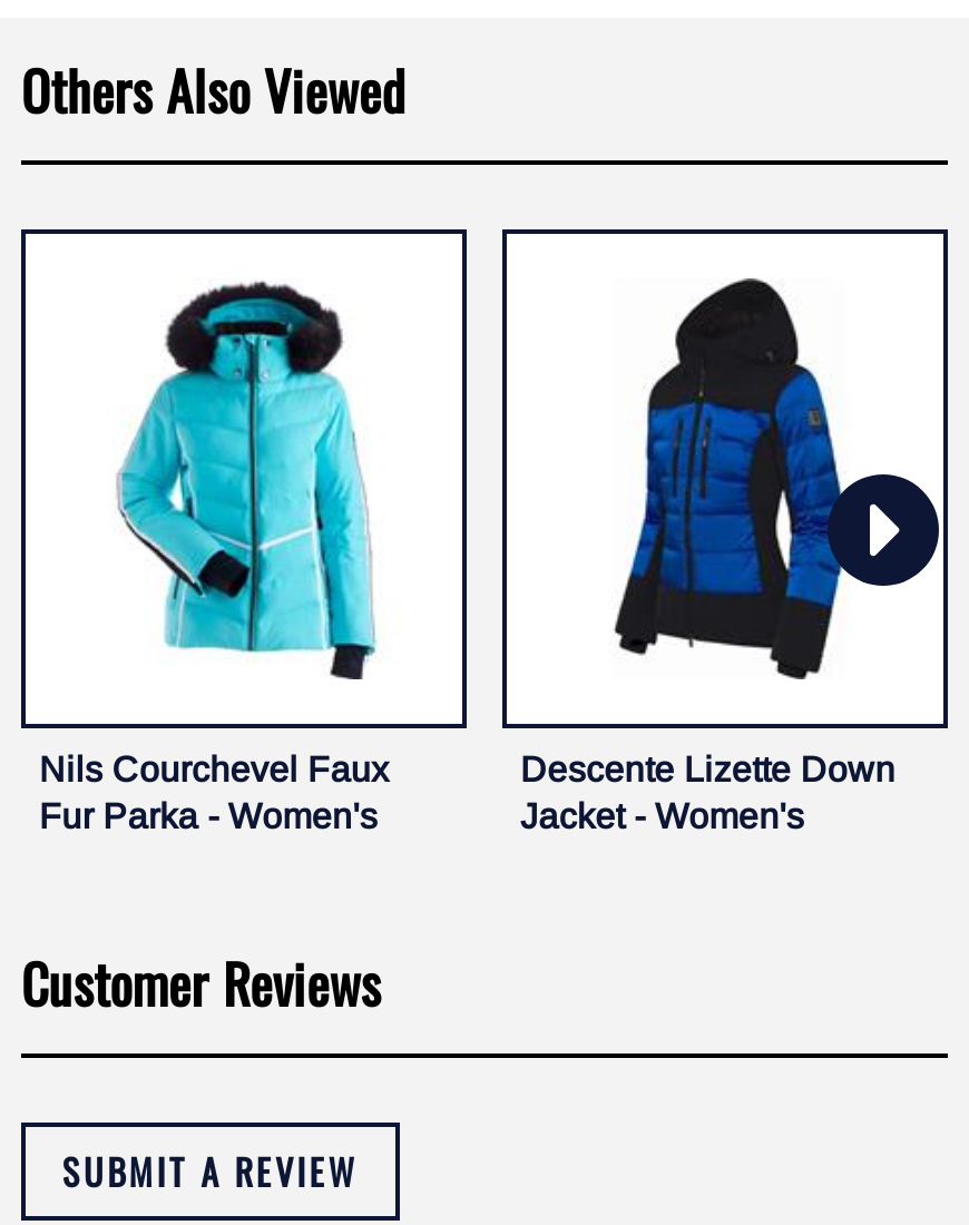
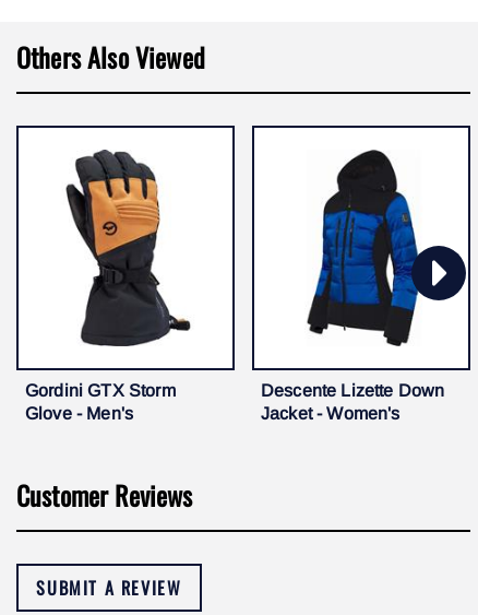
[39,278,389,834] [image] | Nils Courchevel Faux | Fur Parka - Women's -> [25,149,191,422] [image] | Gordini GTX Storm | Glove - Men's

